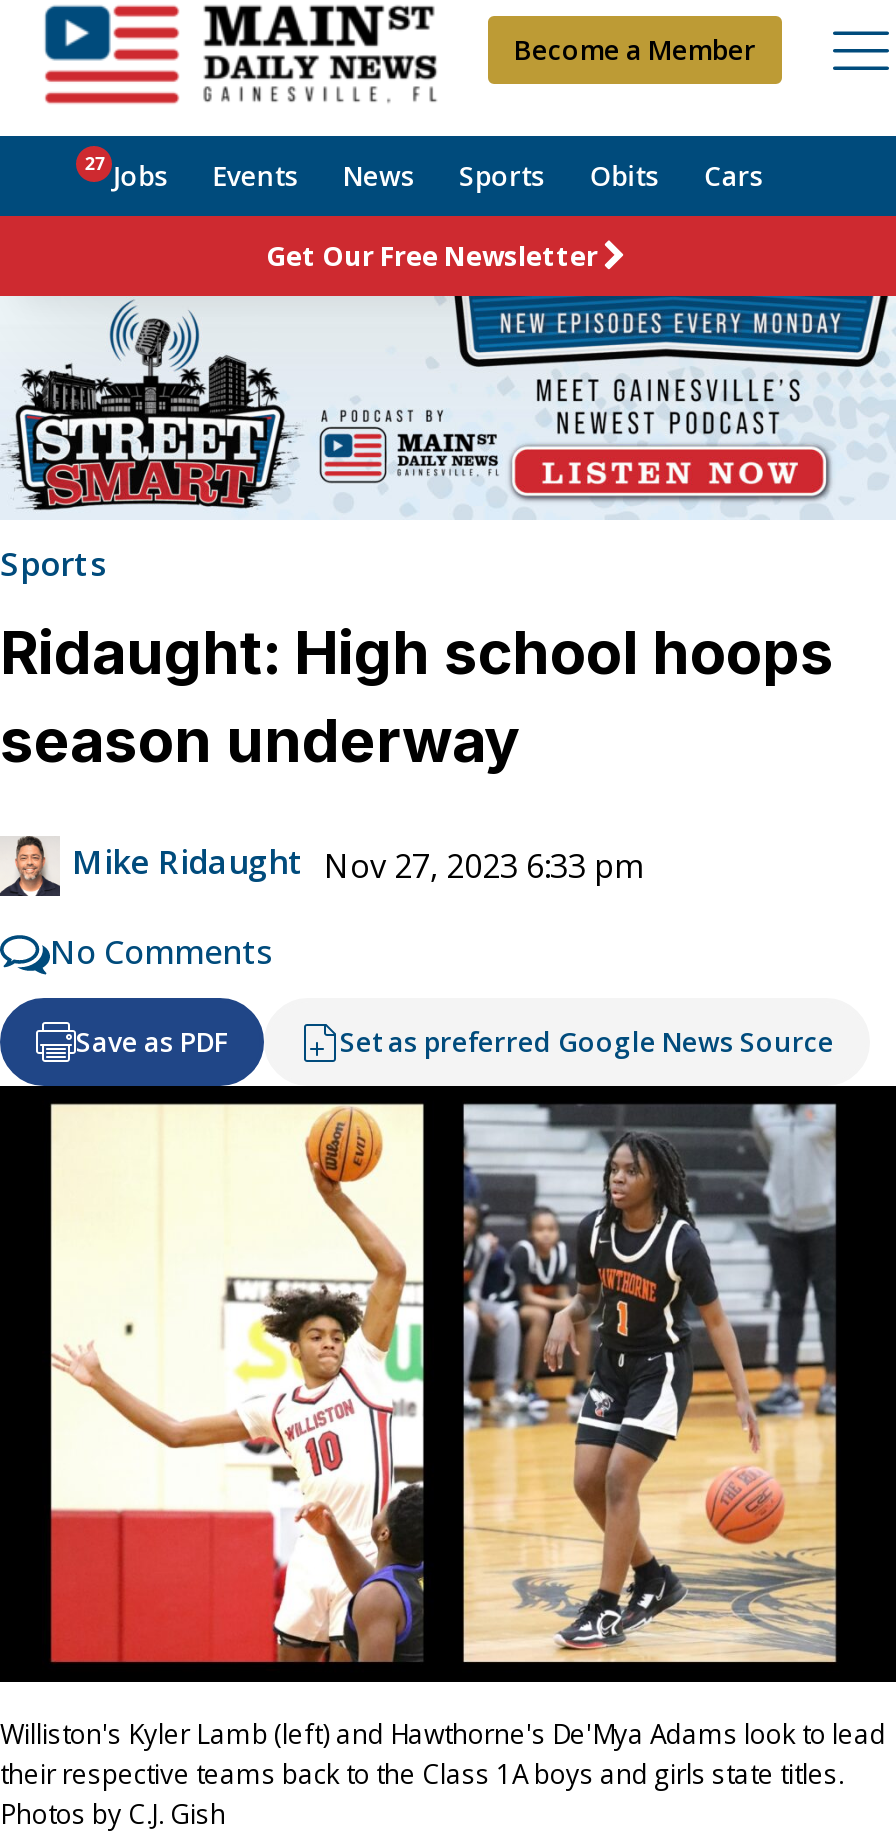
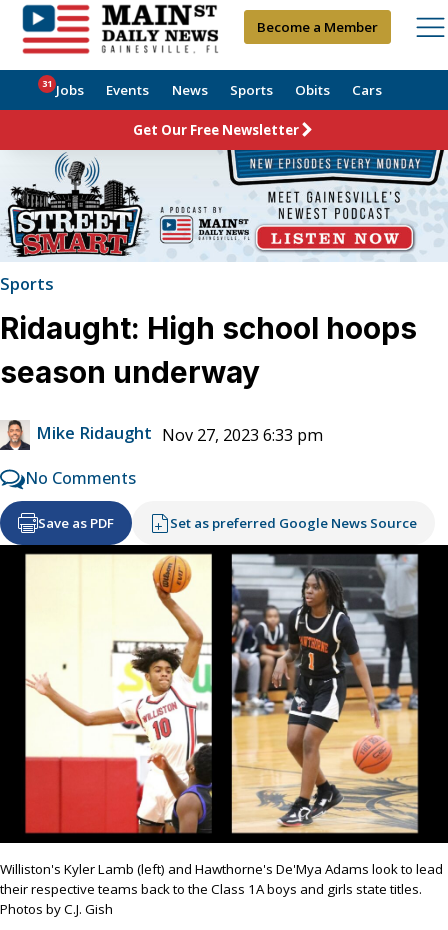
[85,150,764,194] 27 Jobs Events News Sports Obits Cars -> [42,77,382,99] 31 Jobs Events News Sports Obits Cars

